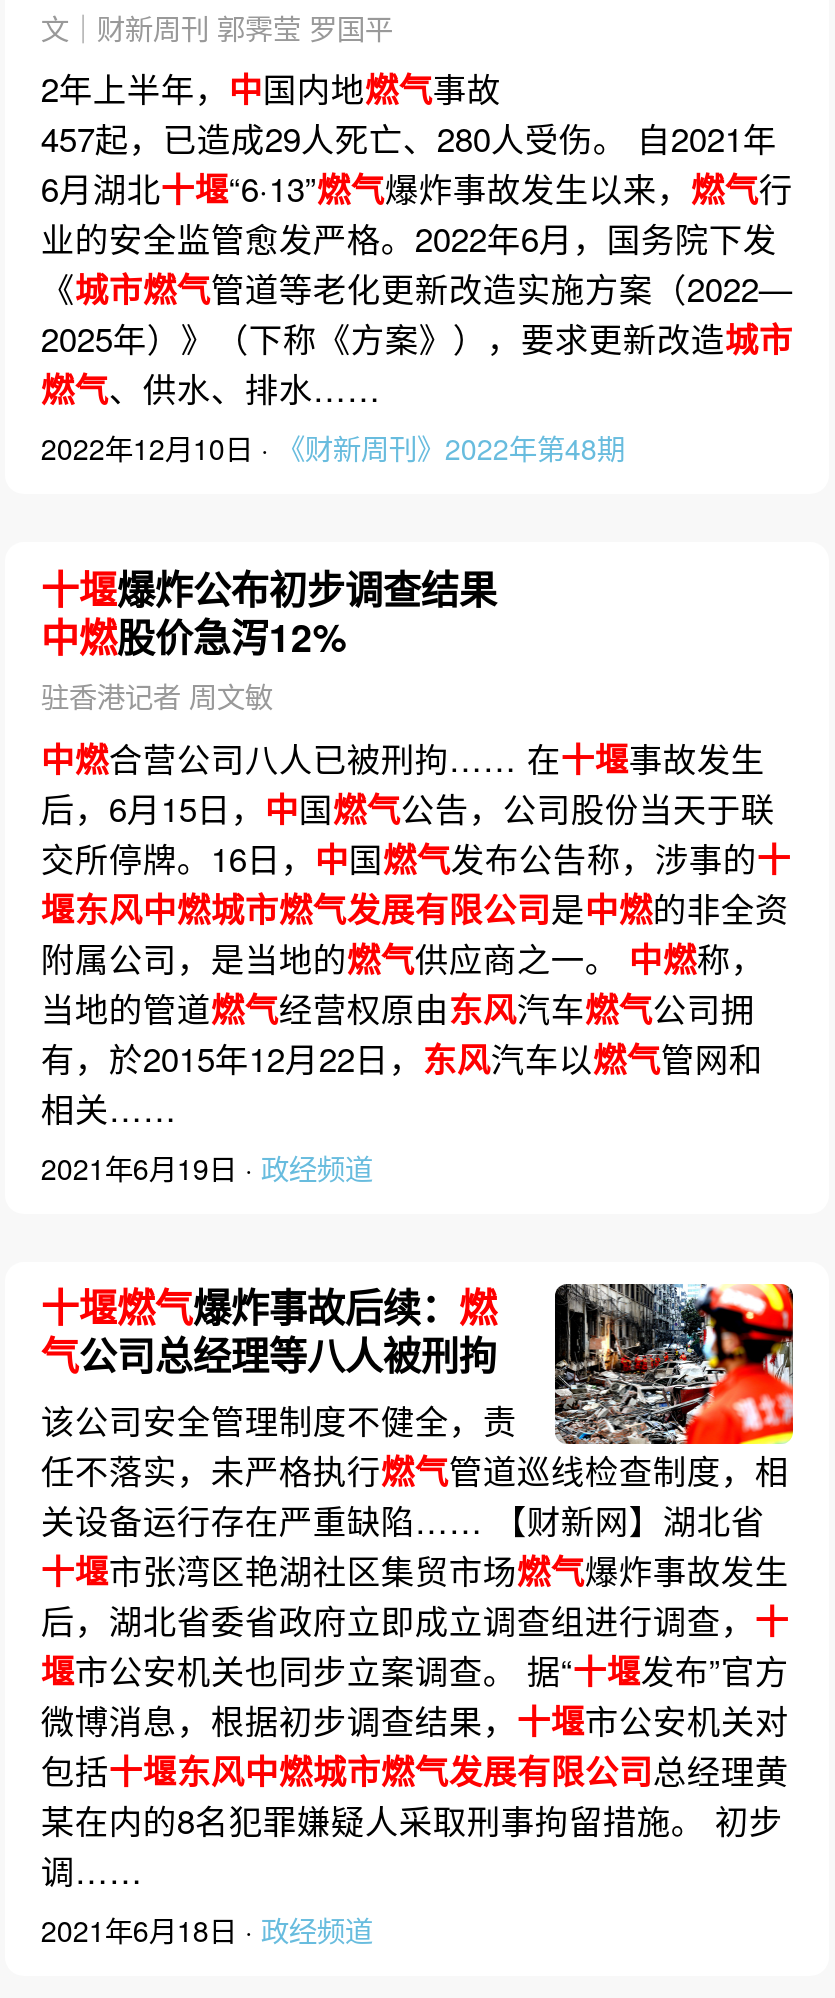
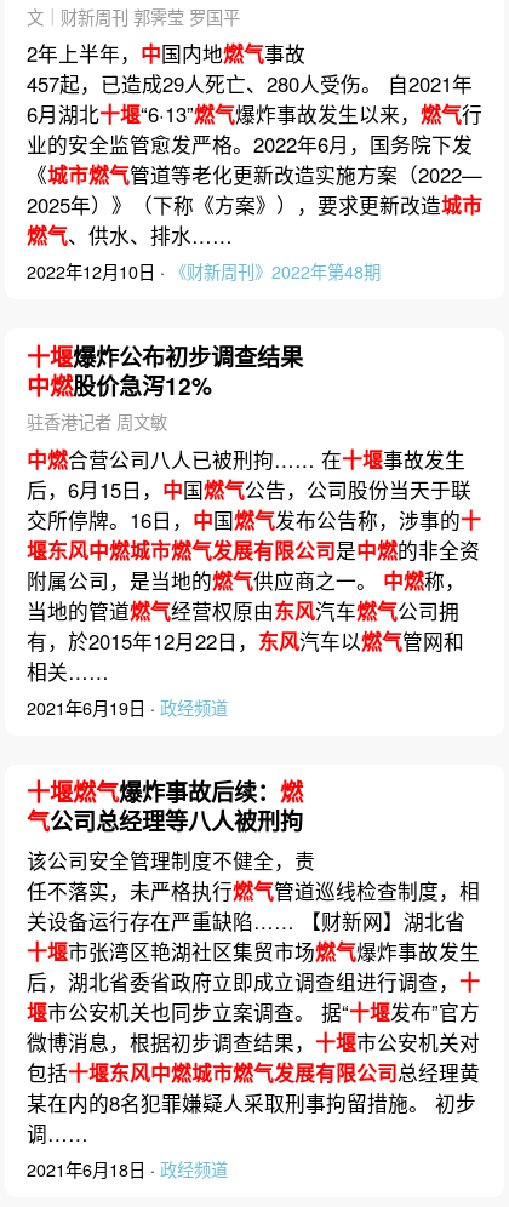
[553,1282,795,1440] [image] -> none

